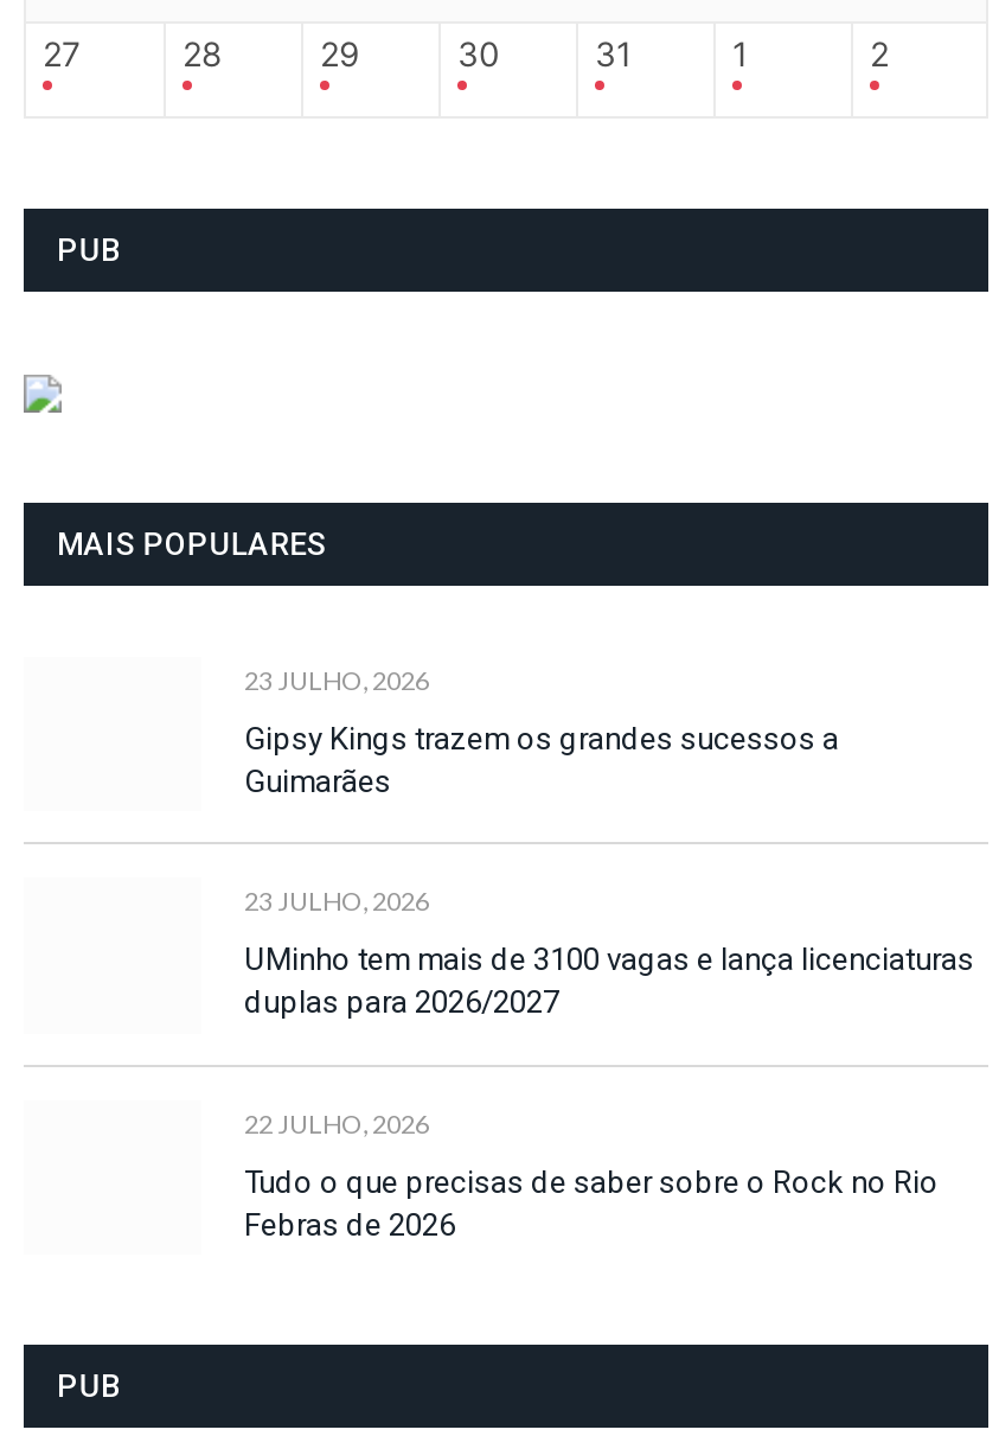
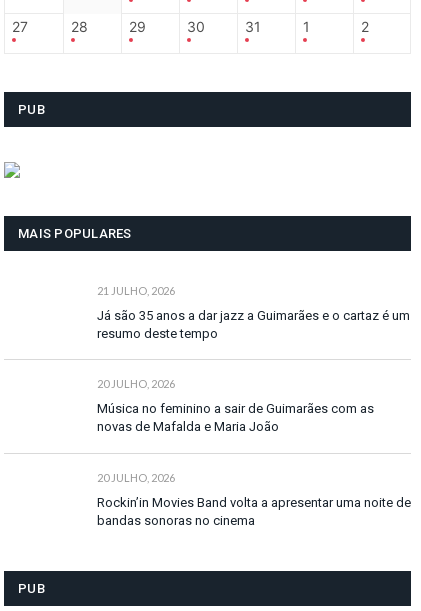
[244,664,429,695] 23 JULHO, 2026 -> [97,284,175,297] 21 JULHO, 2026
[244,721,839,799] Gipsy Kings trazem os grandes sucessos a | Guimarães -> [97,308,410,341] Já são 35 anos a dar jazz a Guimarães e o cartaz é um | resumo deste tempo
[244,885,429,916] 23 JULHO, 2026 -> [97,377,175,390] 20 JULHO, 2026
[244,942,974,1020] UMinho tem mais de 3100 vagas e lança licenciaturas | duplas para 2026/2027 -> [97,401,374,434] Música no feminino a sair de Guimarães com as | novas de Mafalda e Maria João
[244,1107,429,1137] 22 JULHO, 2026 -> [97,471,175,484] 20 JULHO, 2026
[244,1164,939,1242] Tudo o que precisas de saber sobre o Rock no Rio | Febras de 2026 -> [97,495,411,528] Rockin’in Movies Band volta a apresentar uma noite de | bandas sonoras no cinema

